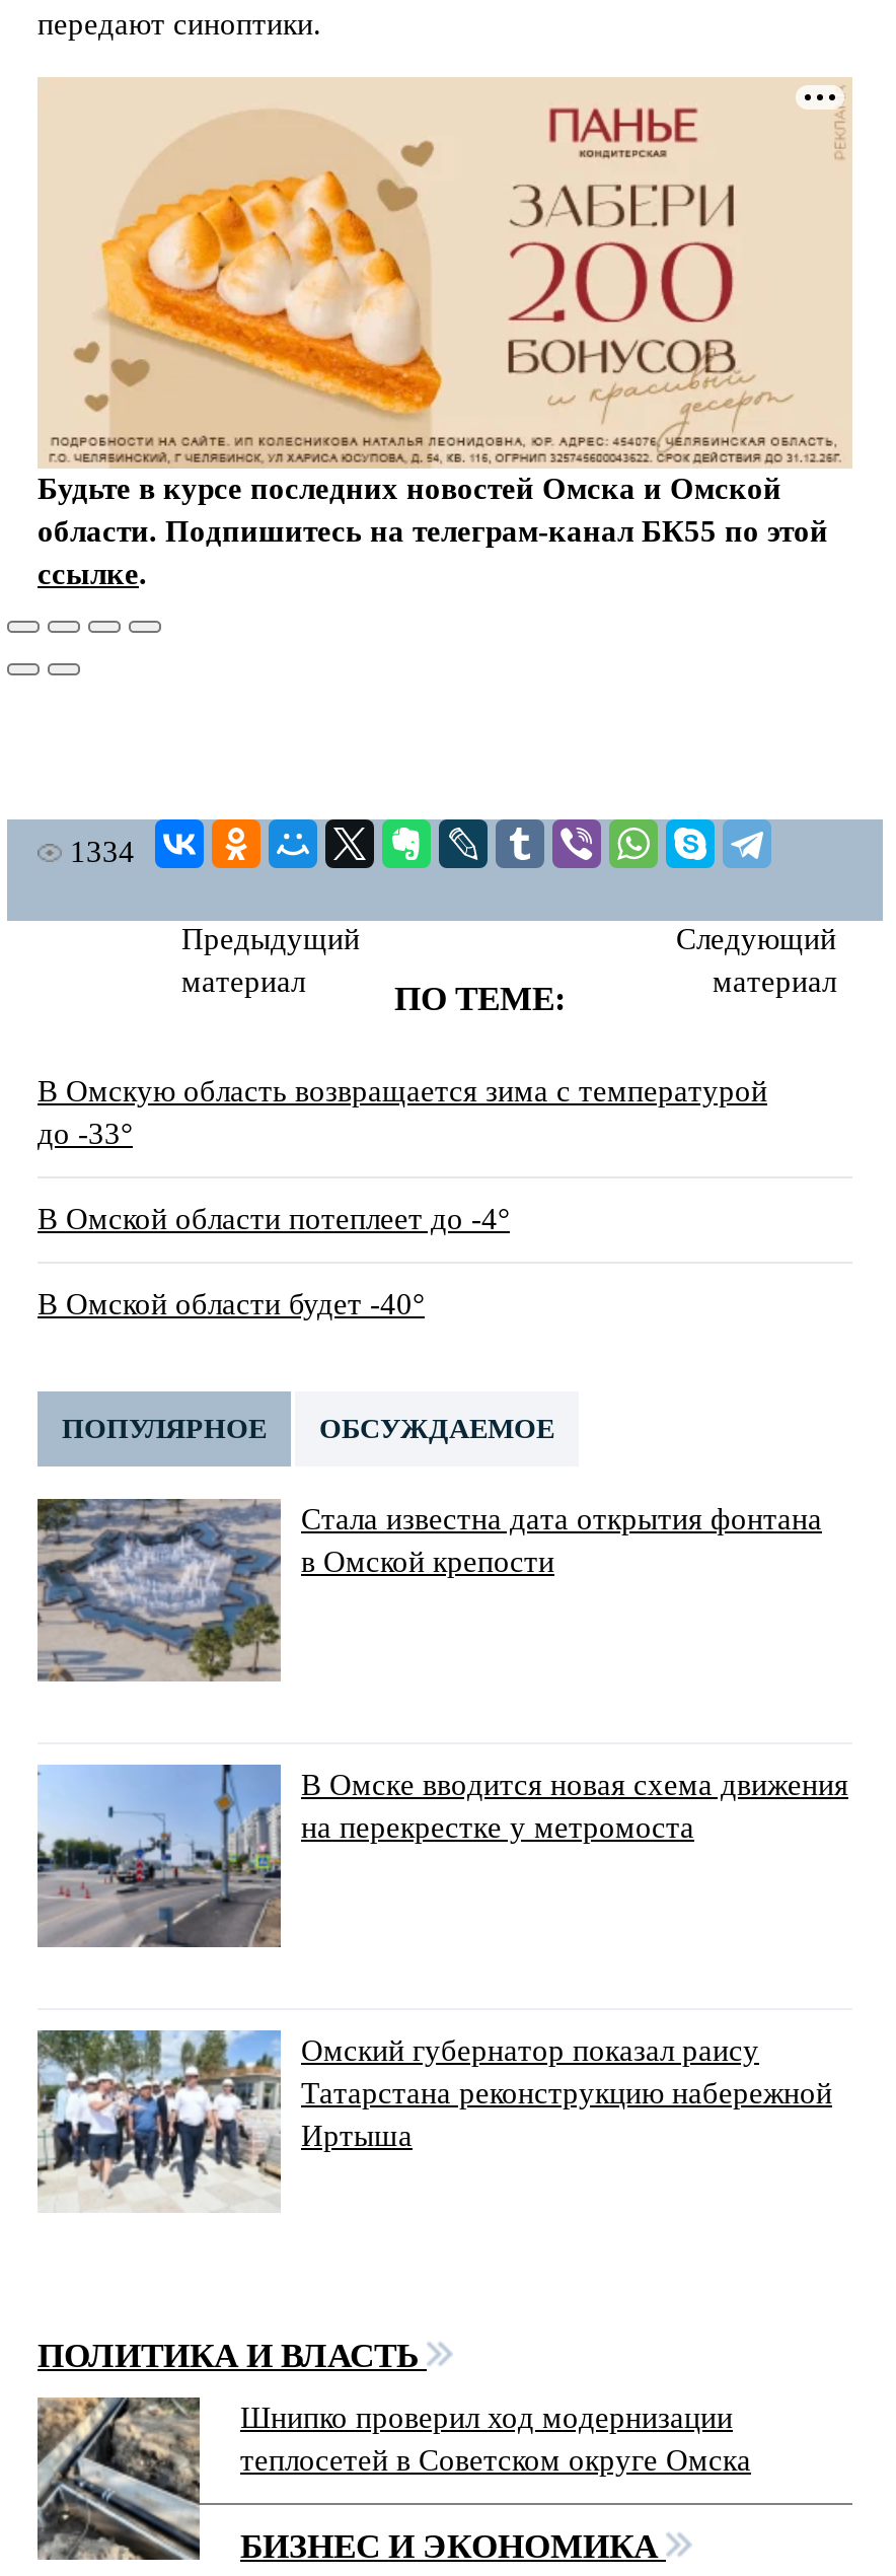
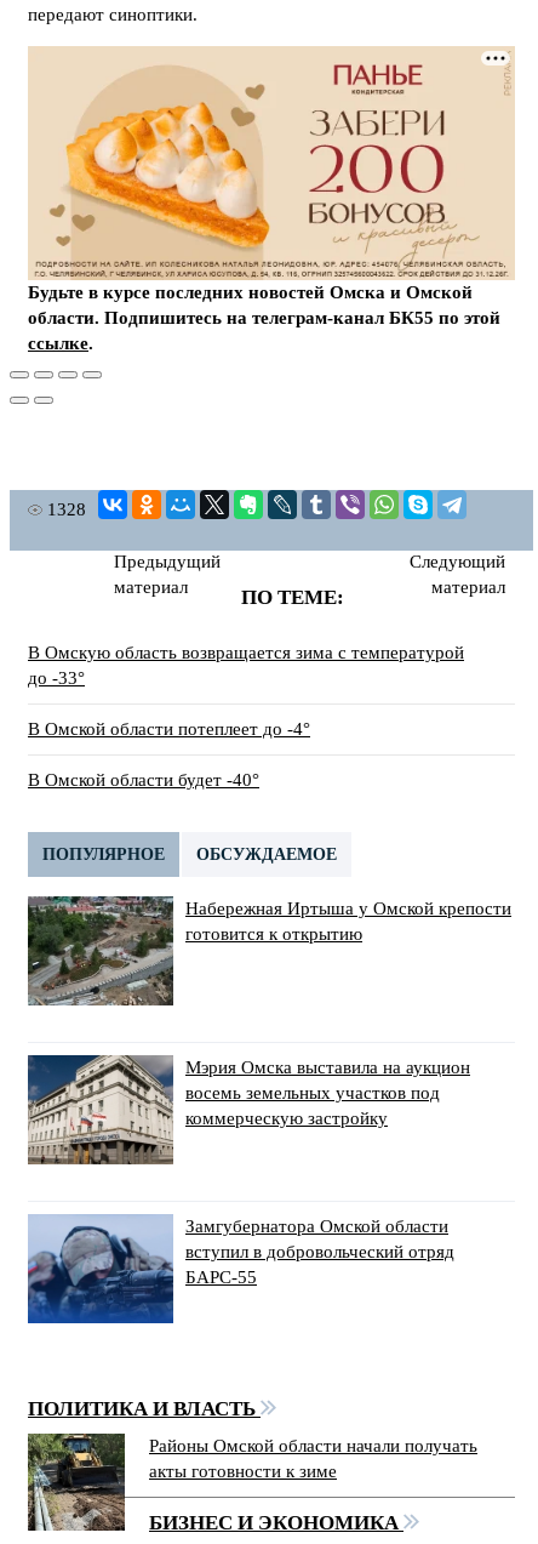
[70,835,135,867] 1334 -> [47,499,86,519] 1328
[35,1497,822,1681] [image] | Стала известна дата открытия фонтана | в Омской крепости -> [27,895,511,1005] [image] | Набережная Иртыша у Омской крепости | готовится к открытию
[35,1763,848,1949] [image] | В Омске вводится новая схема движения | на перекрестке у метромоста -> [27,1054,470,1166] [image] | Мэрия Омска выставила на аукцион | восемь земельных участков под | коммерческую застройку
[35,2028,832,2213] [image] | Омский губернатор показал раису | Татарстана реконструкцию набережной | Иртыша -> [27,1214,454,1324] [image] | Замгубернатора Омской области | вступил в добровольческий отряд | БАРС-55
[38,2395,751,2560] [image] | Шнипко проверил ход модернизации | теплосетей в Советском округе Омска -> [27,1432,477,1531] [image] | Районы Омской области начали получать | акты готовности к зиме

